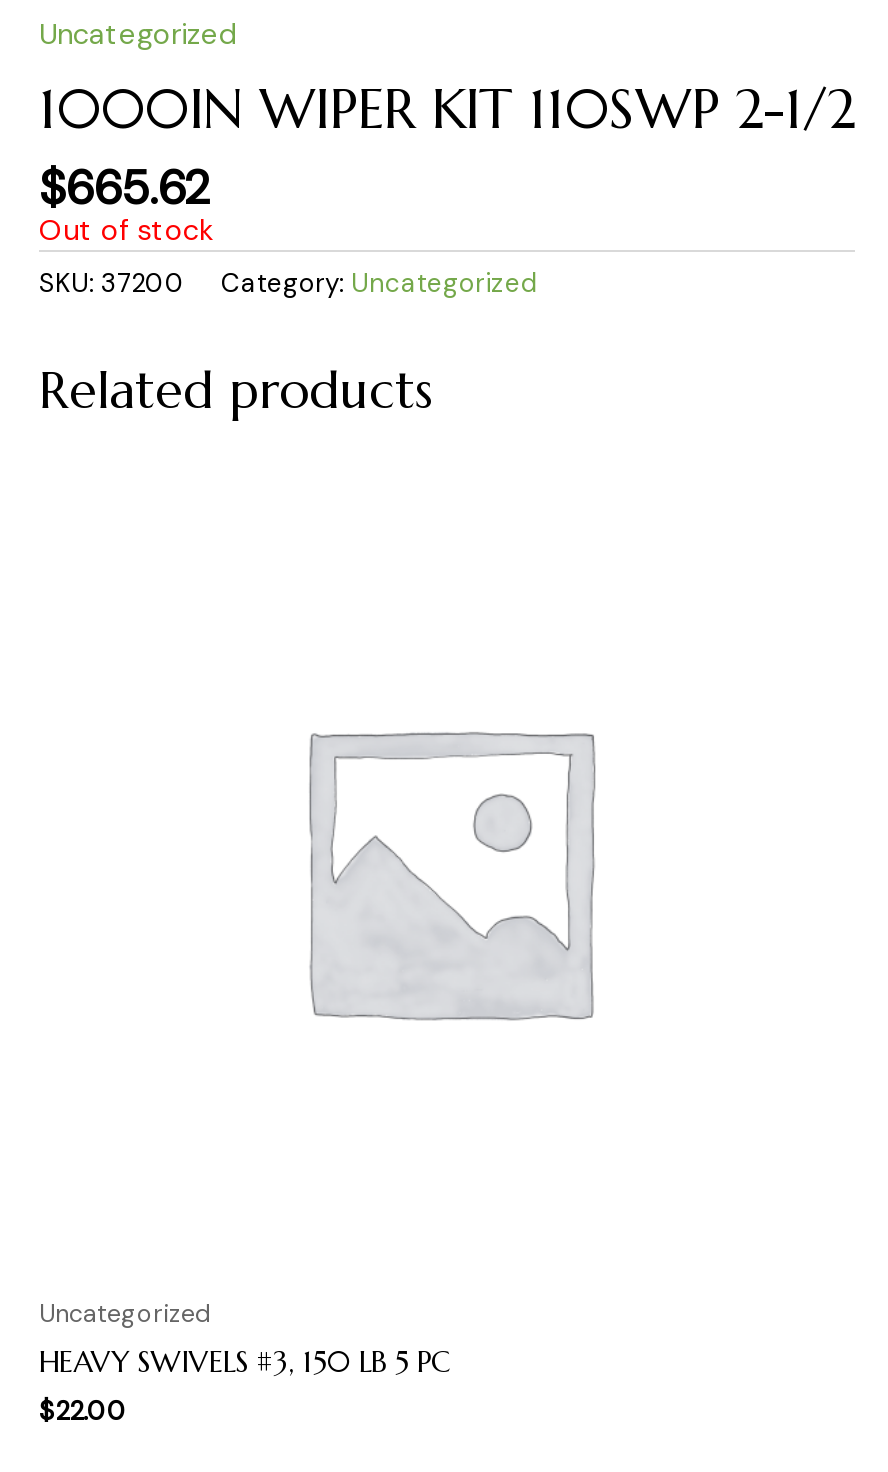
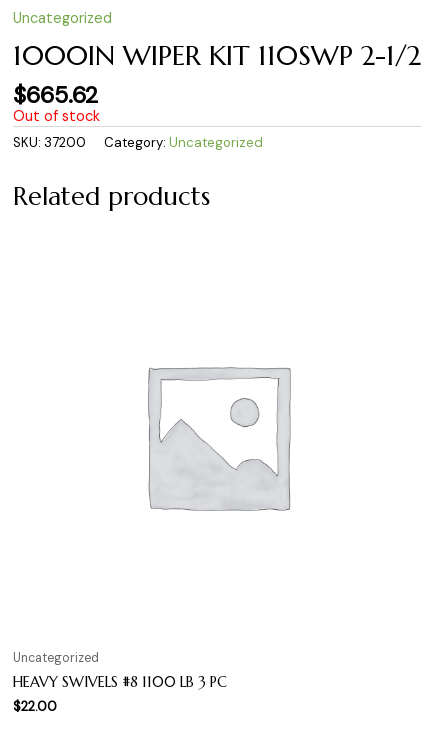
[39,1343,451,1379] HEAVY SWIVELS #3, 150 LB 5 PC -> [13,673,227,691] HEAVY SWIVELS #8 1100 LB 3 PC

